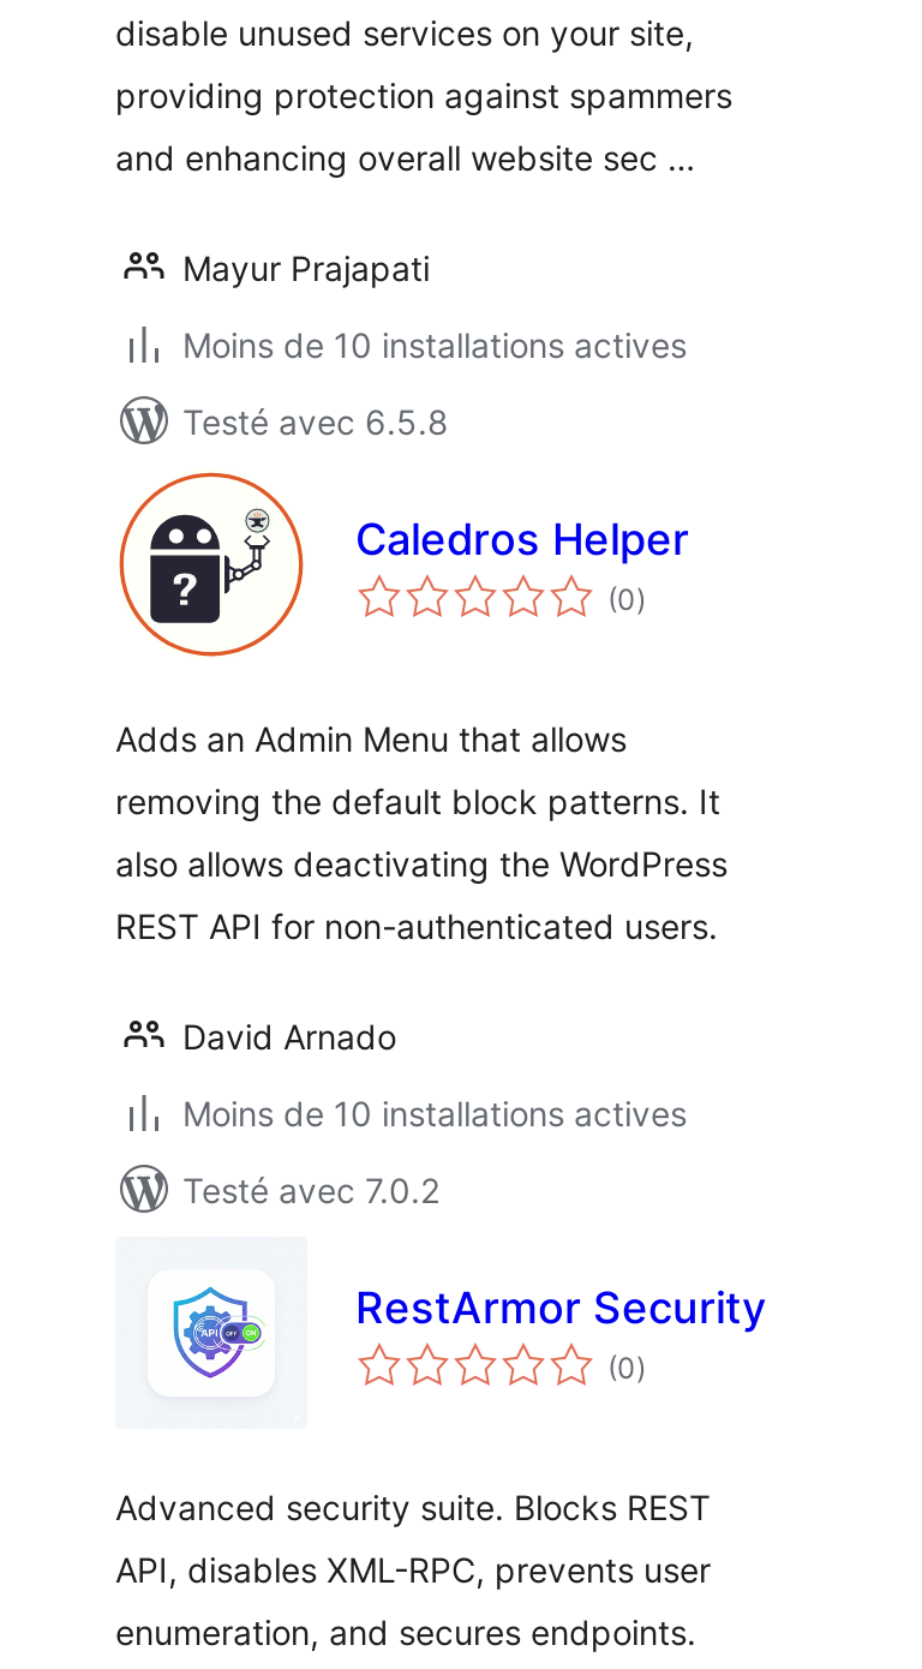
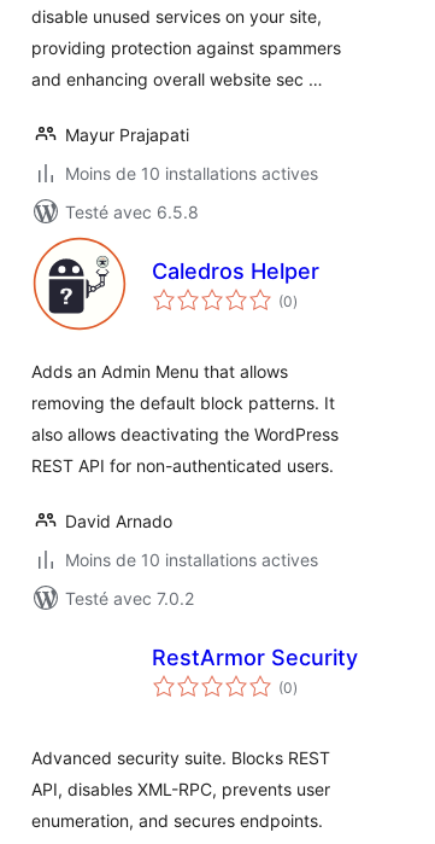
[154,1285,271,1407] [image] -> none

